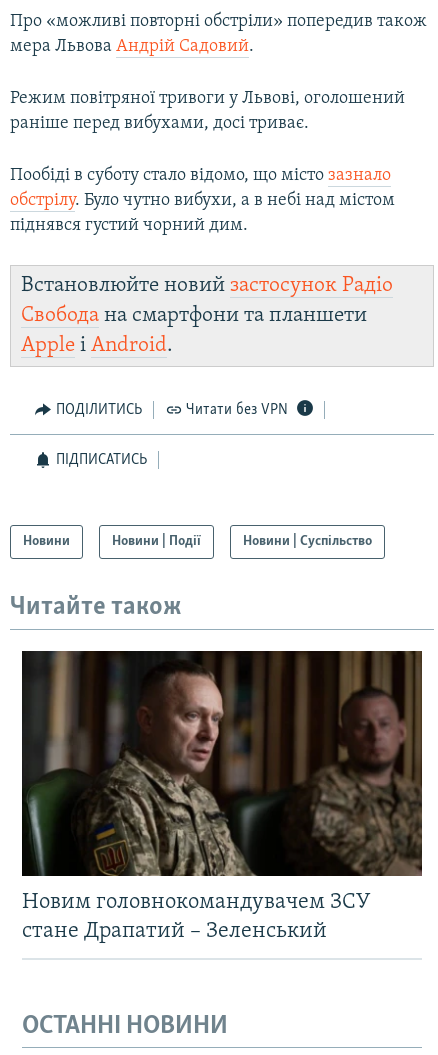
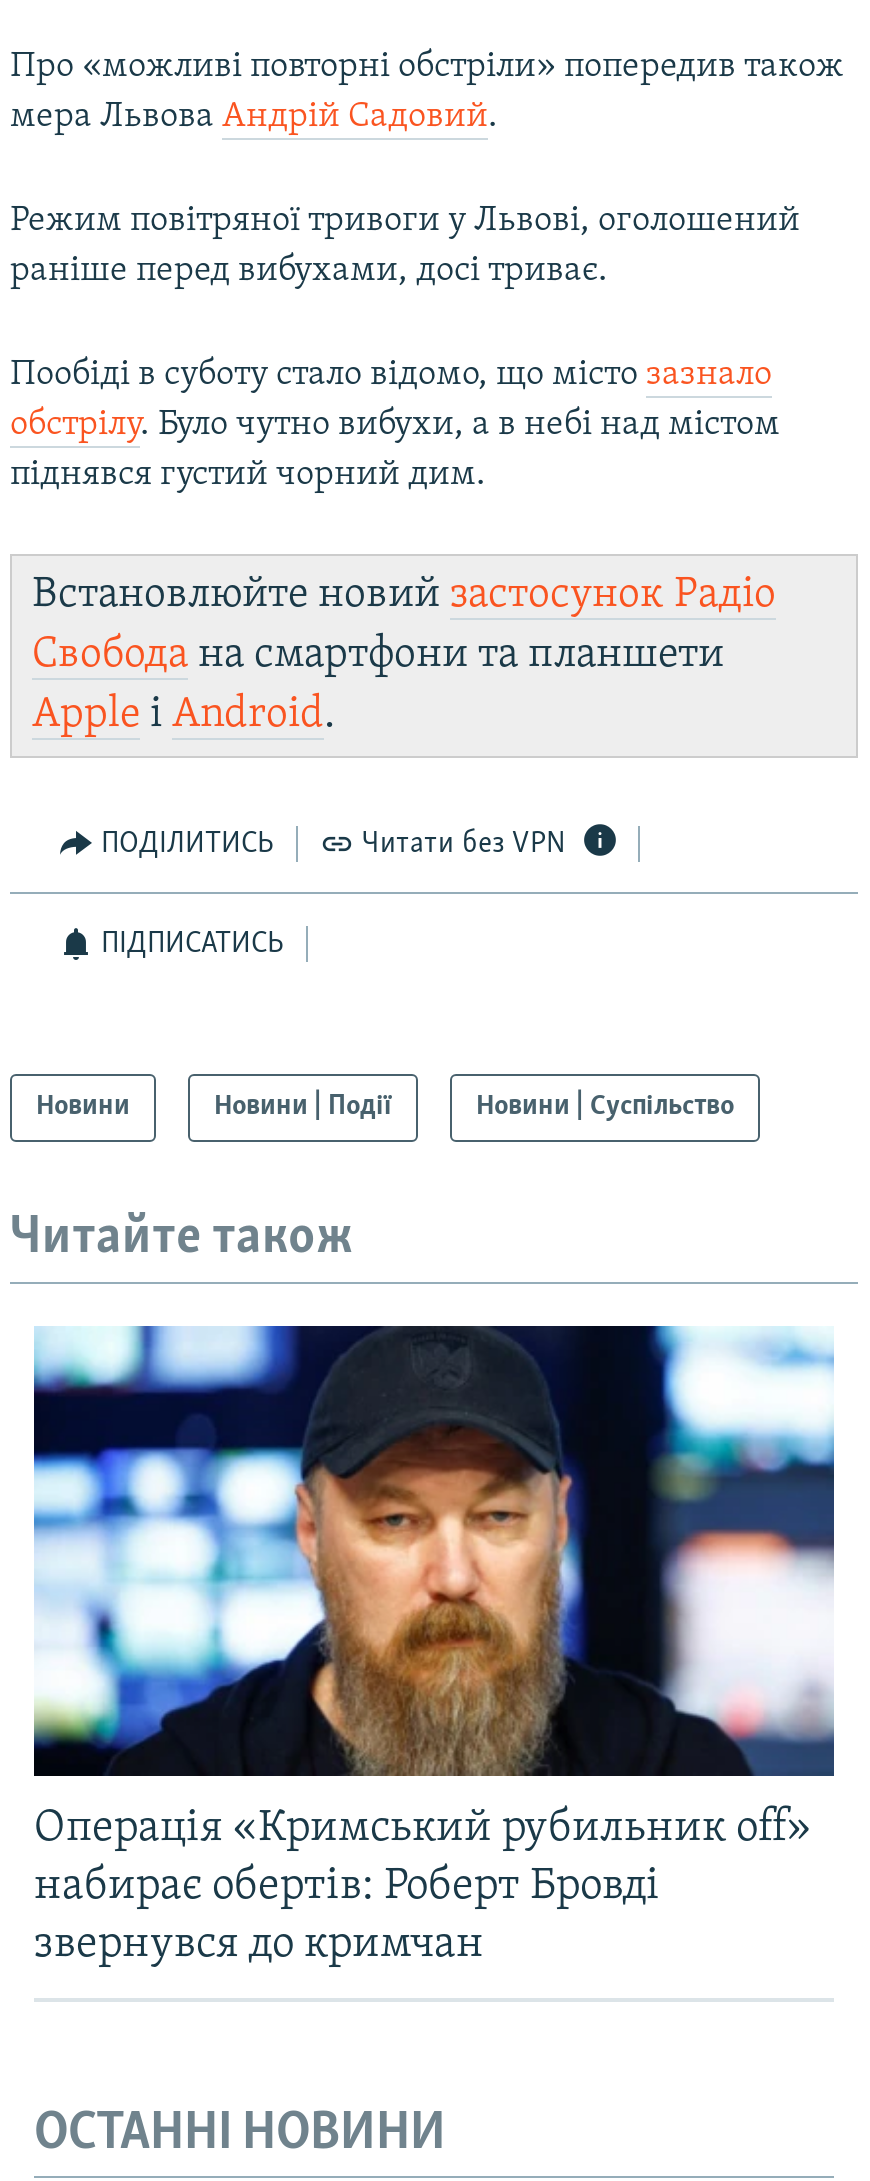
[21,650,423,943] [image] | Новим головнокомандувачем ЗСУ | стане Драпатий – Зеленський -> [32,1324,836,1967] [image] | Операція «Кримський рубильник off» | набирає обертів: Роберт Бровді | звернувся до кримчан

